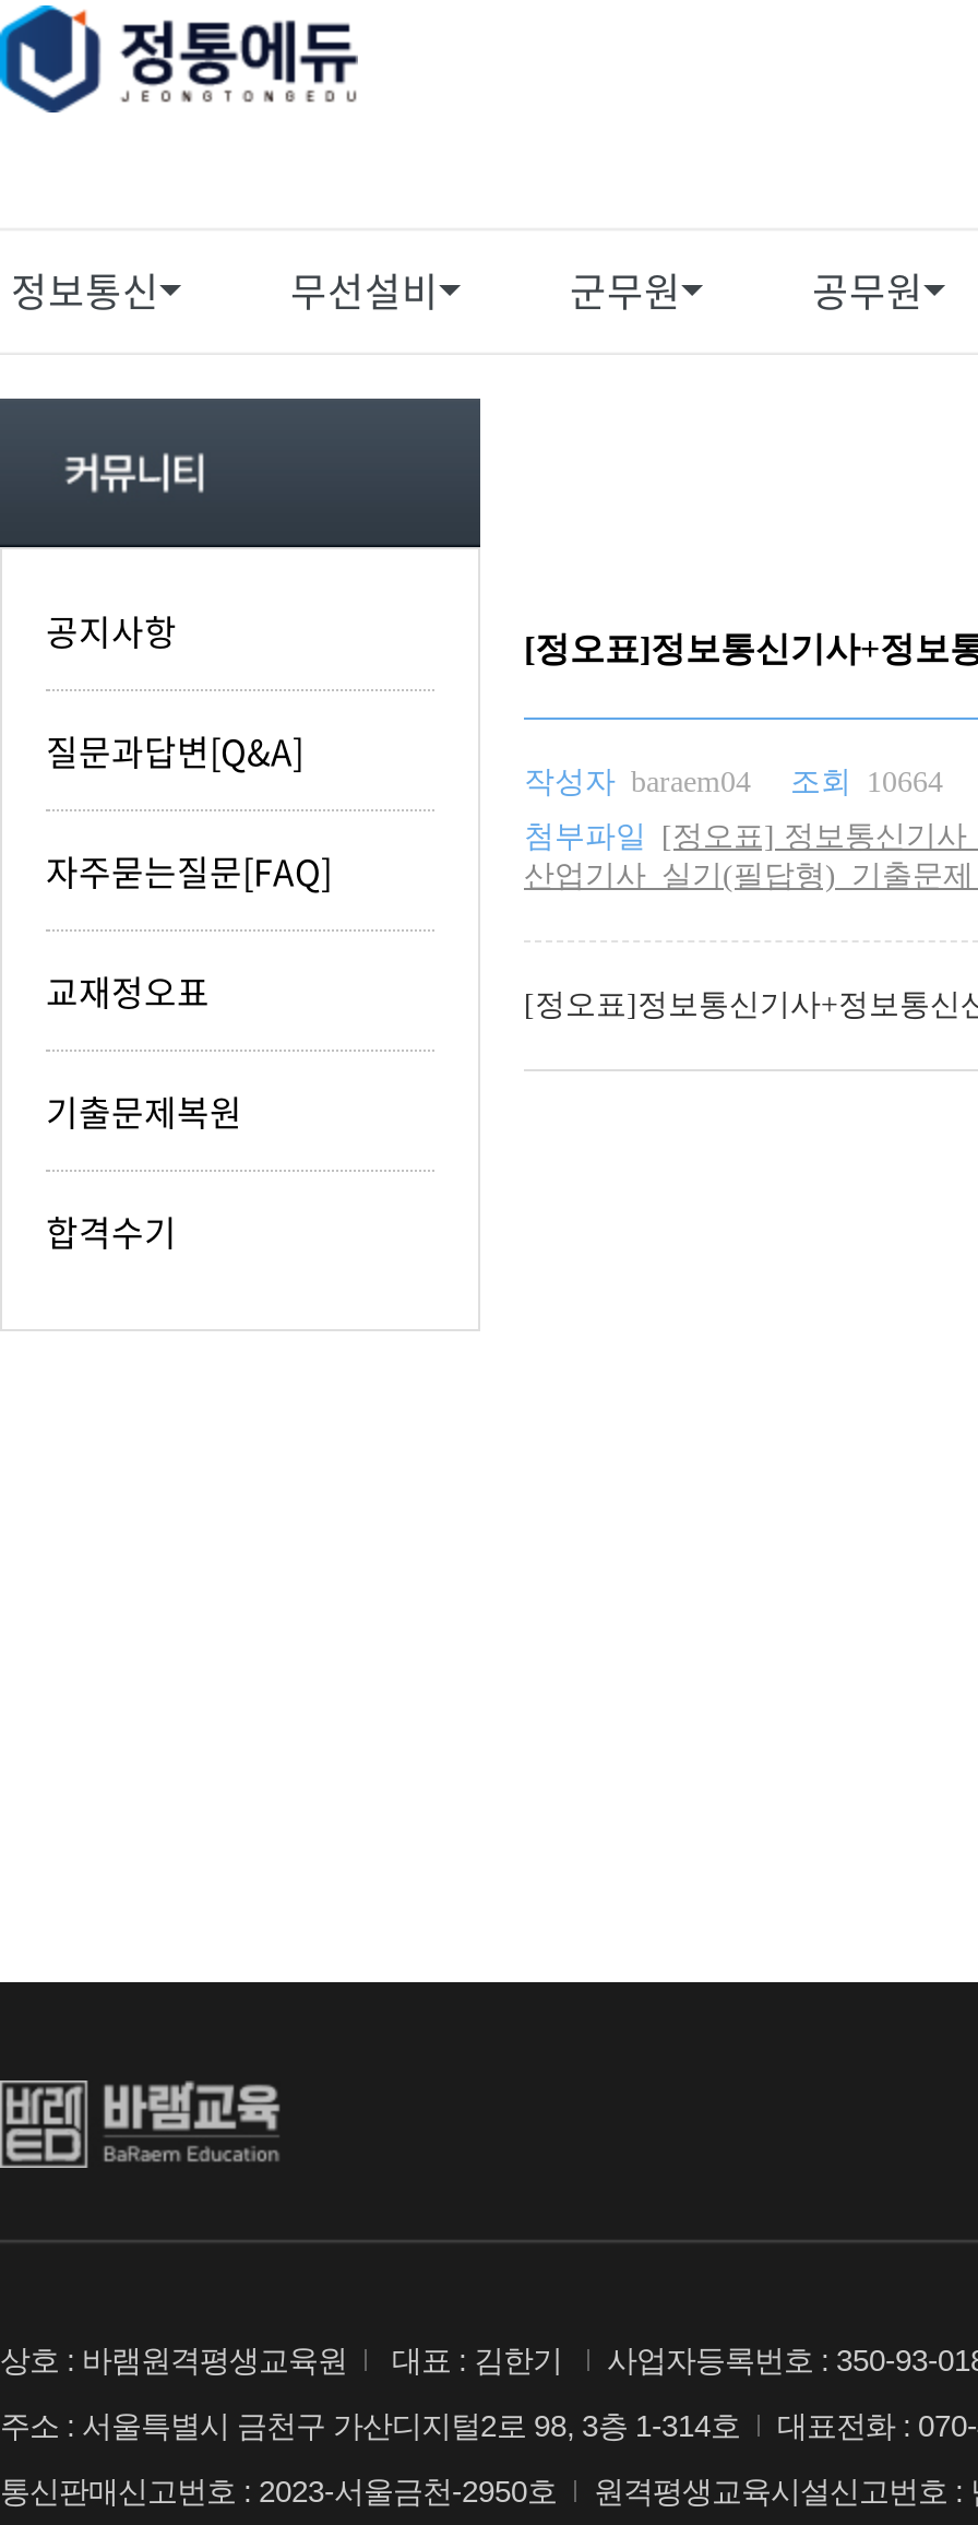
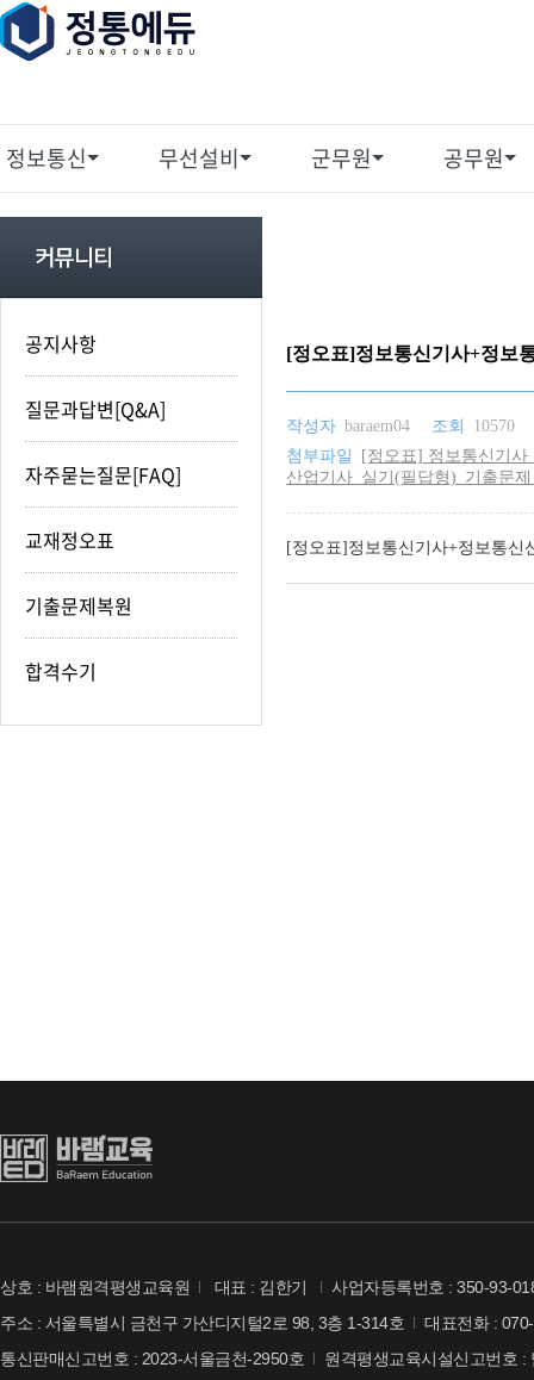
[524,766,943,798] 작성자 baraem04 조회 10664 -> [286,417,515,435] 작성자 baraem04 조회 10570

